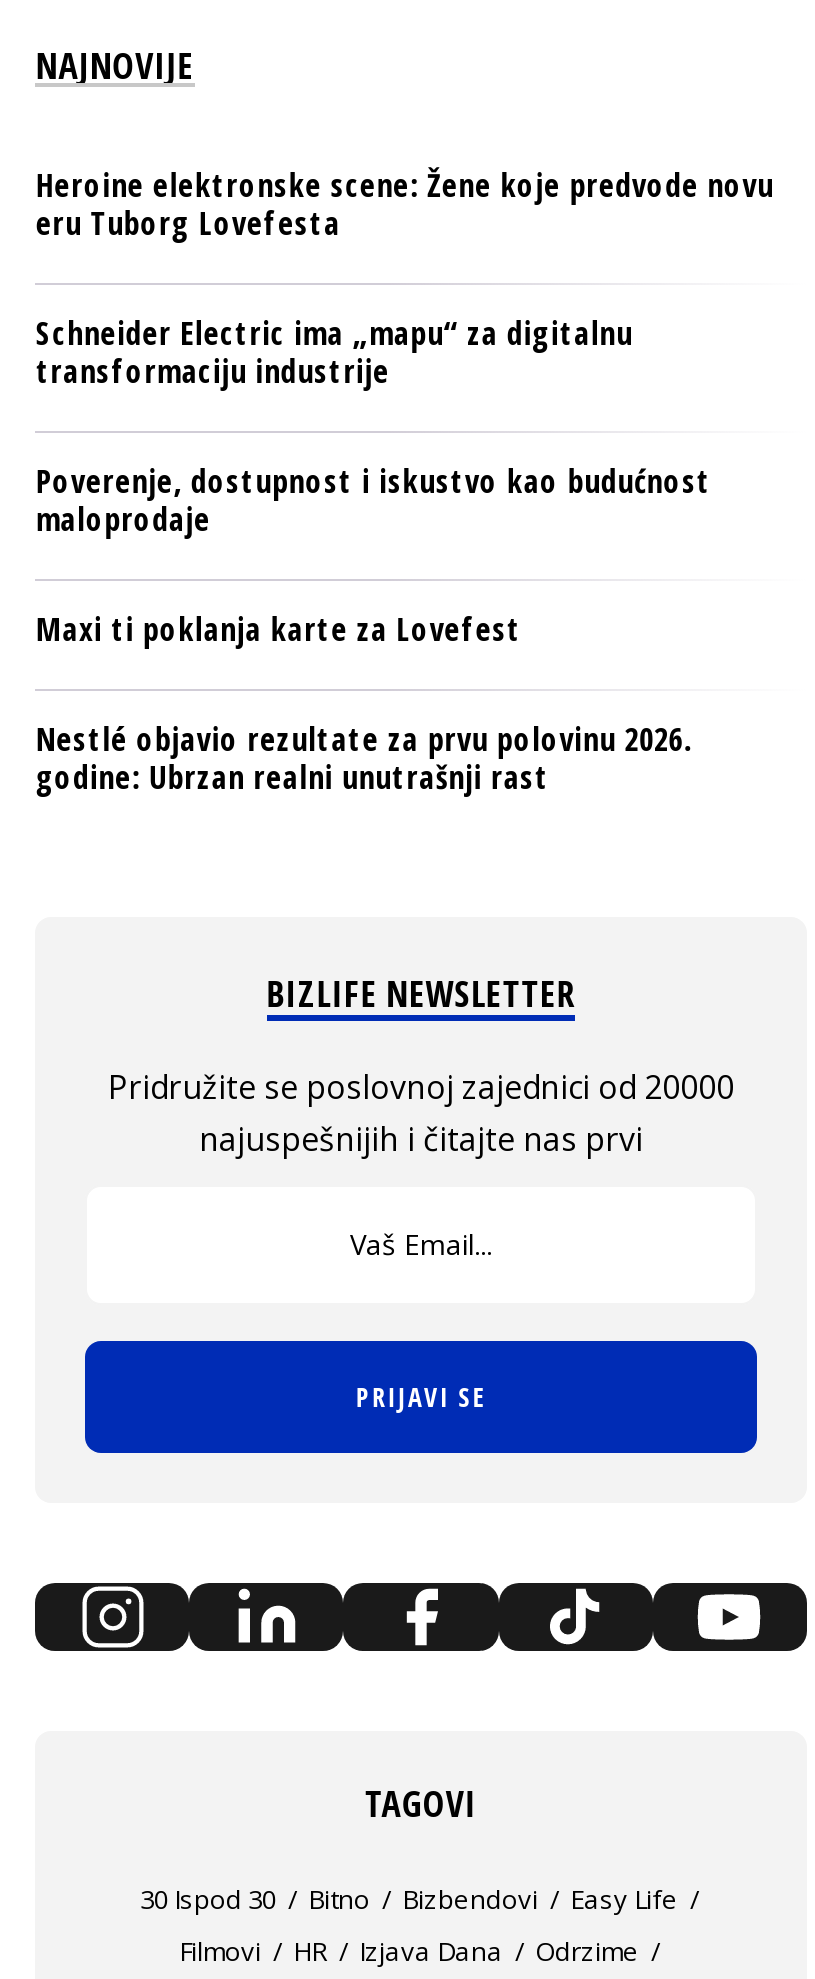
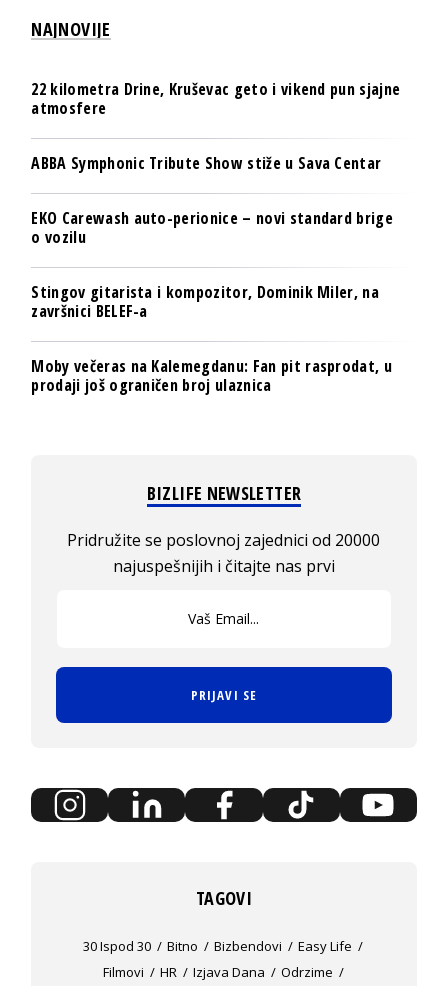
[36,163,774,245] Heroine elektronske scene: Žene koje predvode novu | eru Tuborg Lovefesta -> [31,78,400,119] 22 kilometra Drine, Kruševac geto i vikend pun sjajne | atmosfere
[36,311,633,393] Schneider Electric ima „mapu“ za digitalnu | transformaciju industrije -> [31,152,381,174] ABBA Symphonic Tribute Show stiže u Sava Centar
[36,459,711,541] Poverenje, dostupnost i iskustvo kao budućnost | maloprodaje -> [31,207,393,248] EKO Carewash auto-perionice – novi standard brige | o vozilu
[36,607,521,651] Maxi ti poklanja karte za Lovefest -> [31,281,379,322] Stingov gitarista i kompozitor, Dominik Miler, na | završnici BELEF-a
[36,717,692,799] Nestlé objavio rezultate za prvu polovinu 2026. | godine: Ubrzan realni unutrašnji rast -> [31,355,392,396] Moby večeras na Kalemegdanu: Fan pit rasprodat, u | prodaji još ograničen broj ulaznica

